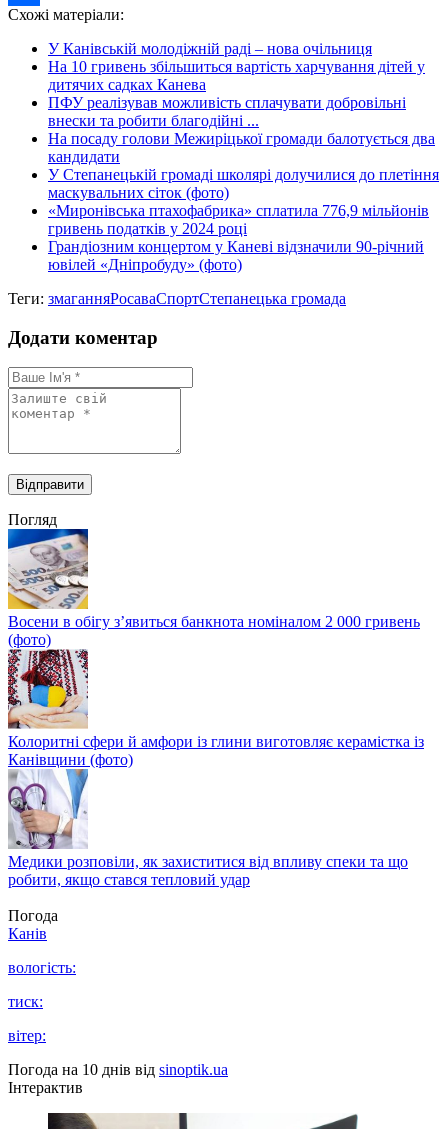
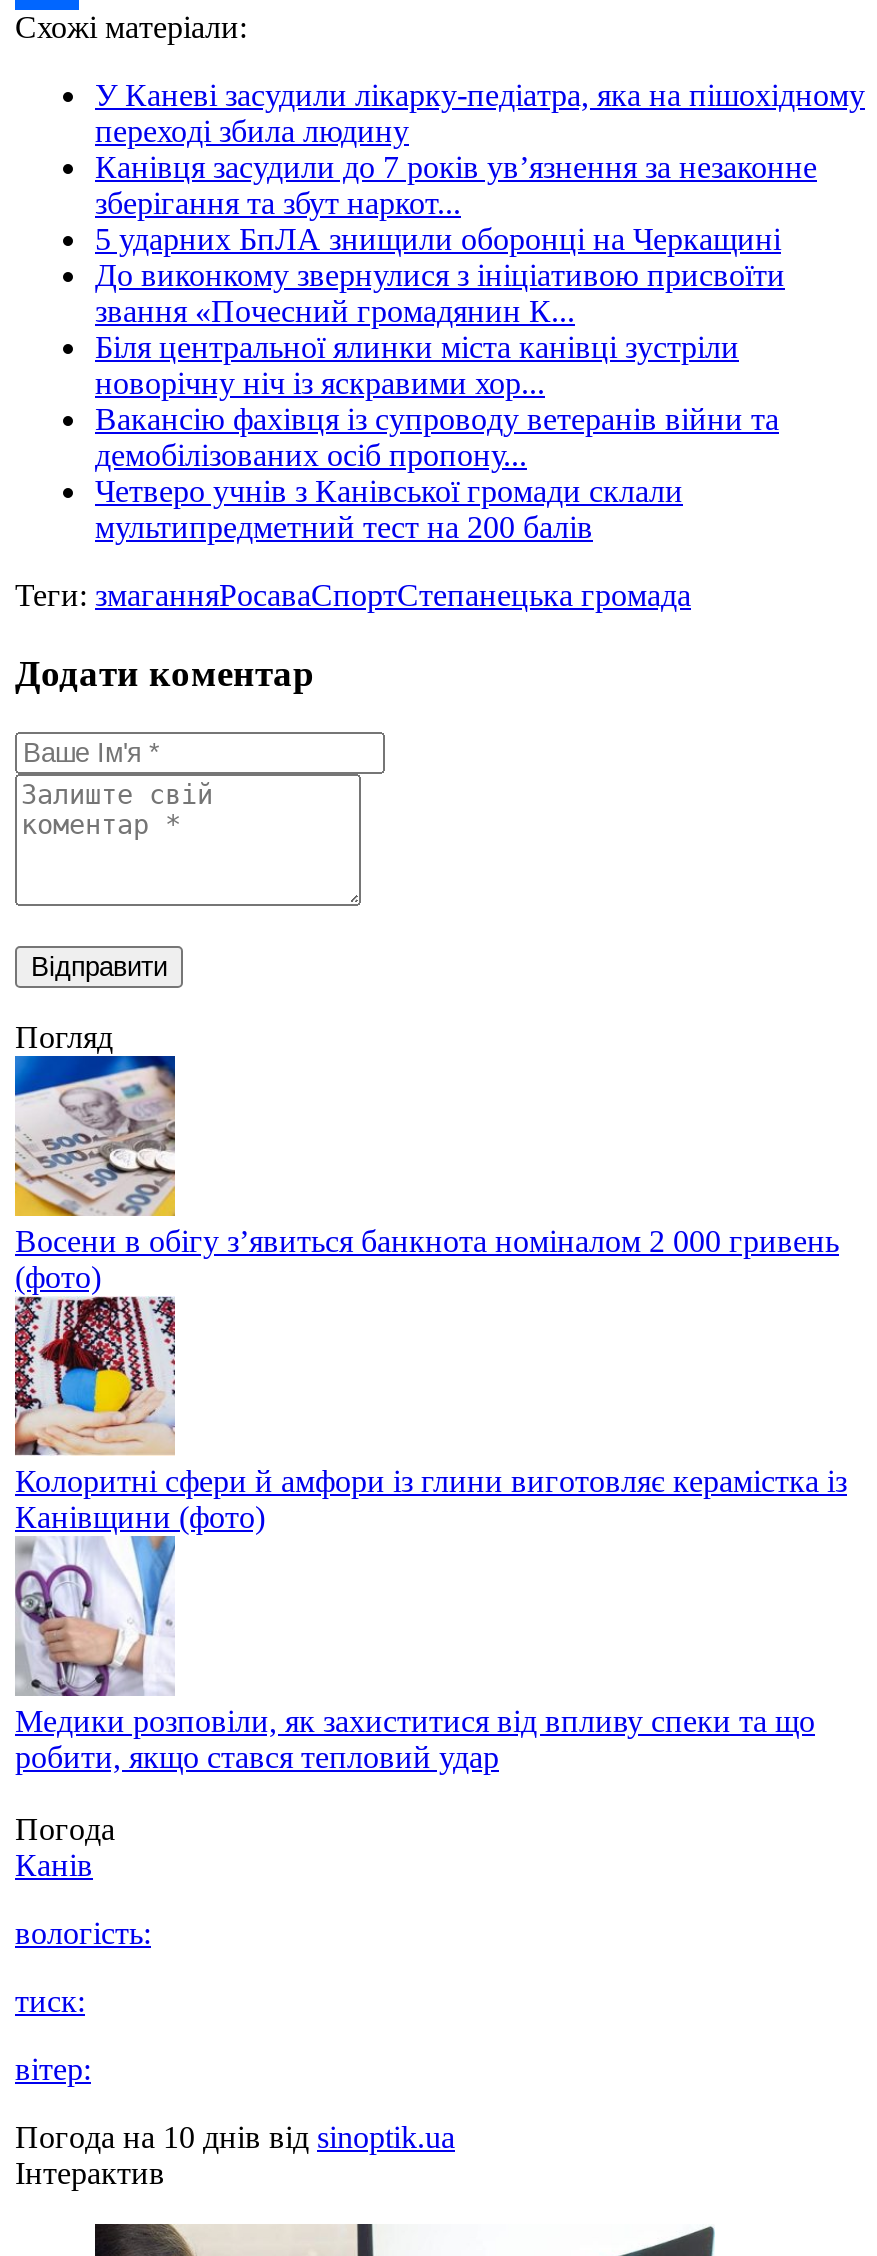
[48,40,439,273] У Канівській молодіжній раді – нова очільниця | На 10 гривень збільшиться вартість харчування дітей у | дитячих садках Канева | ПФУ реалізував можливість сплачувати добровільні | внески та робити благодійні ... | На посаду голови Межиріцької громади балотується два | кандидати | У Степанецькій громаді школярі долучилися до плетіння | маскувальних сіток (фото) | «Миронівська птахофабрика» сплатила 776,9 мільйонів | гривень податків у 2024 році | Грандіозним концертом у Каневі відзначили 90-річний | ювілей «Дніпробуду» (фото) -> [95,78,865,544] У Каневі засудили лікарку-педіатра, яка на пішохідному | переході збила людину | Канівця засудили до 7 років ув’язнення за незаконне | зберігання та збут наркот... | 5 ударних БпЛА знищили оборонці на Черкащині | До виконкому звернулися з ініціативою присвоїти | звання «Почесний громадянин К... | Біля центральної ялинки міста канівці зустріли | новорічну ніч із яскравими хор... | Вакансію фахівця із супроводу ветеранів війни та | демобілізованих осіб пропону... | Четверо учнів з Канівської громади склали | мультипредметний тест на 200 балів

